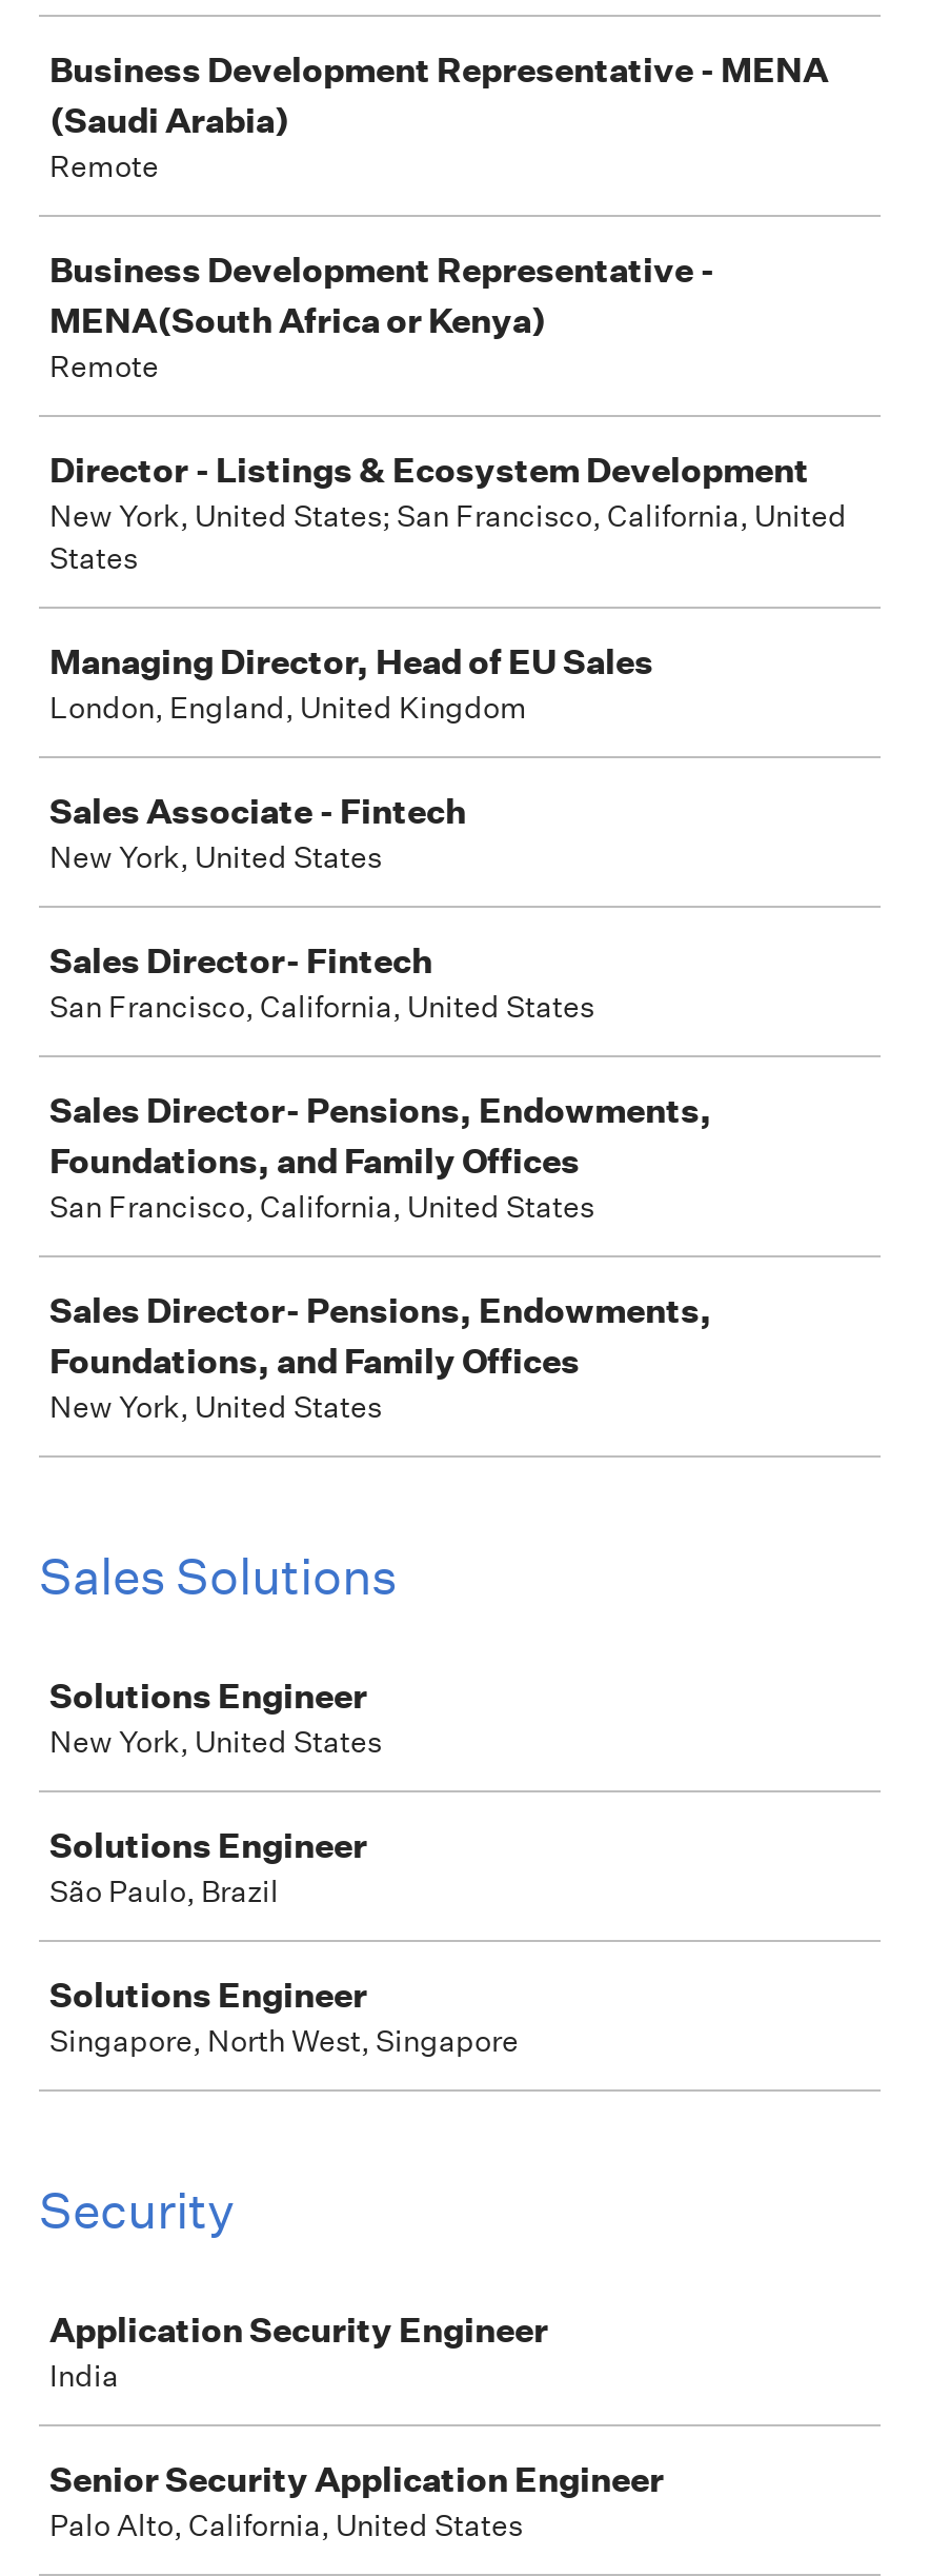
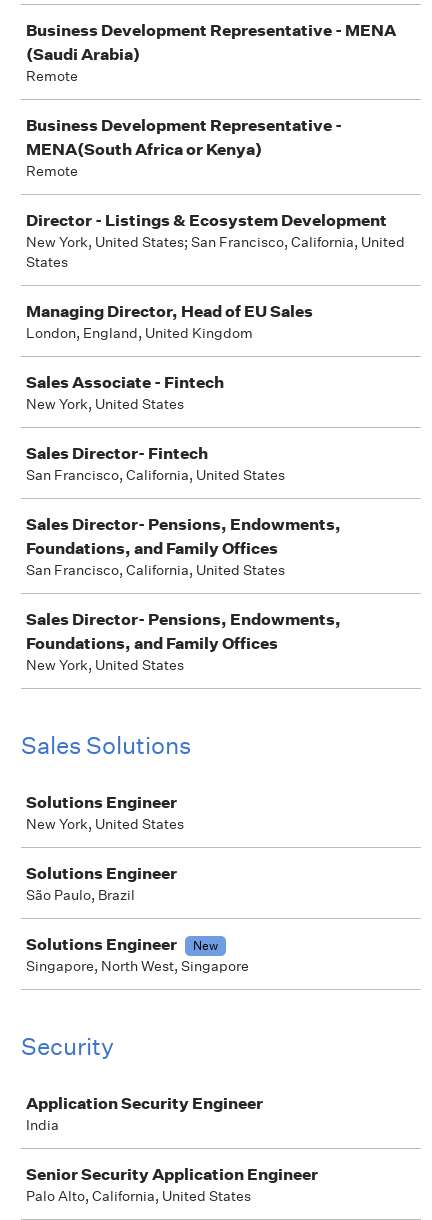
none -> [193,937,218,954] New

